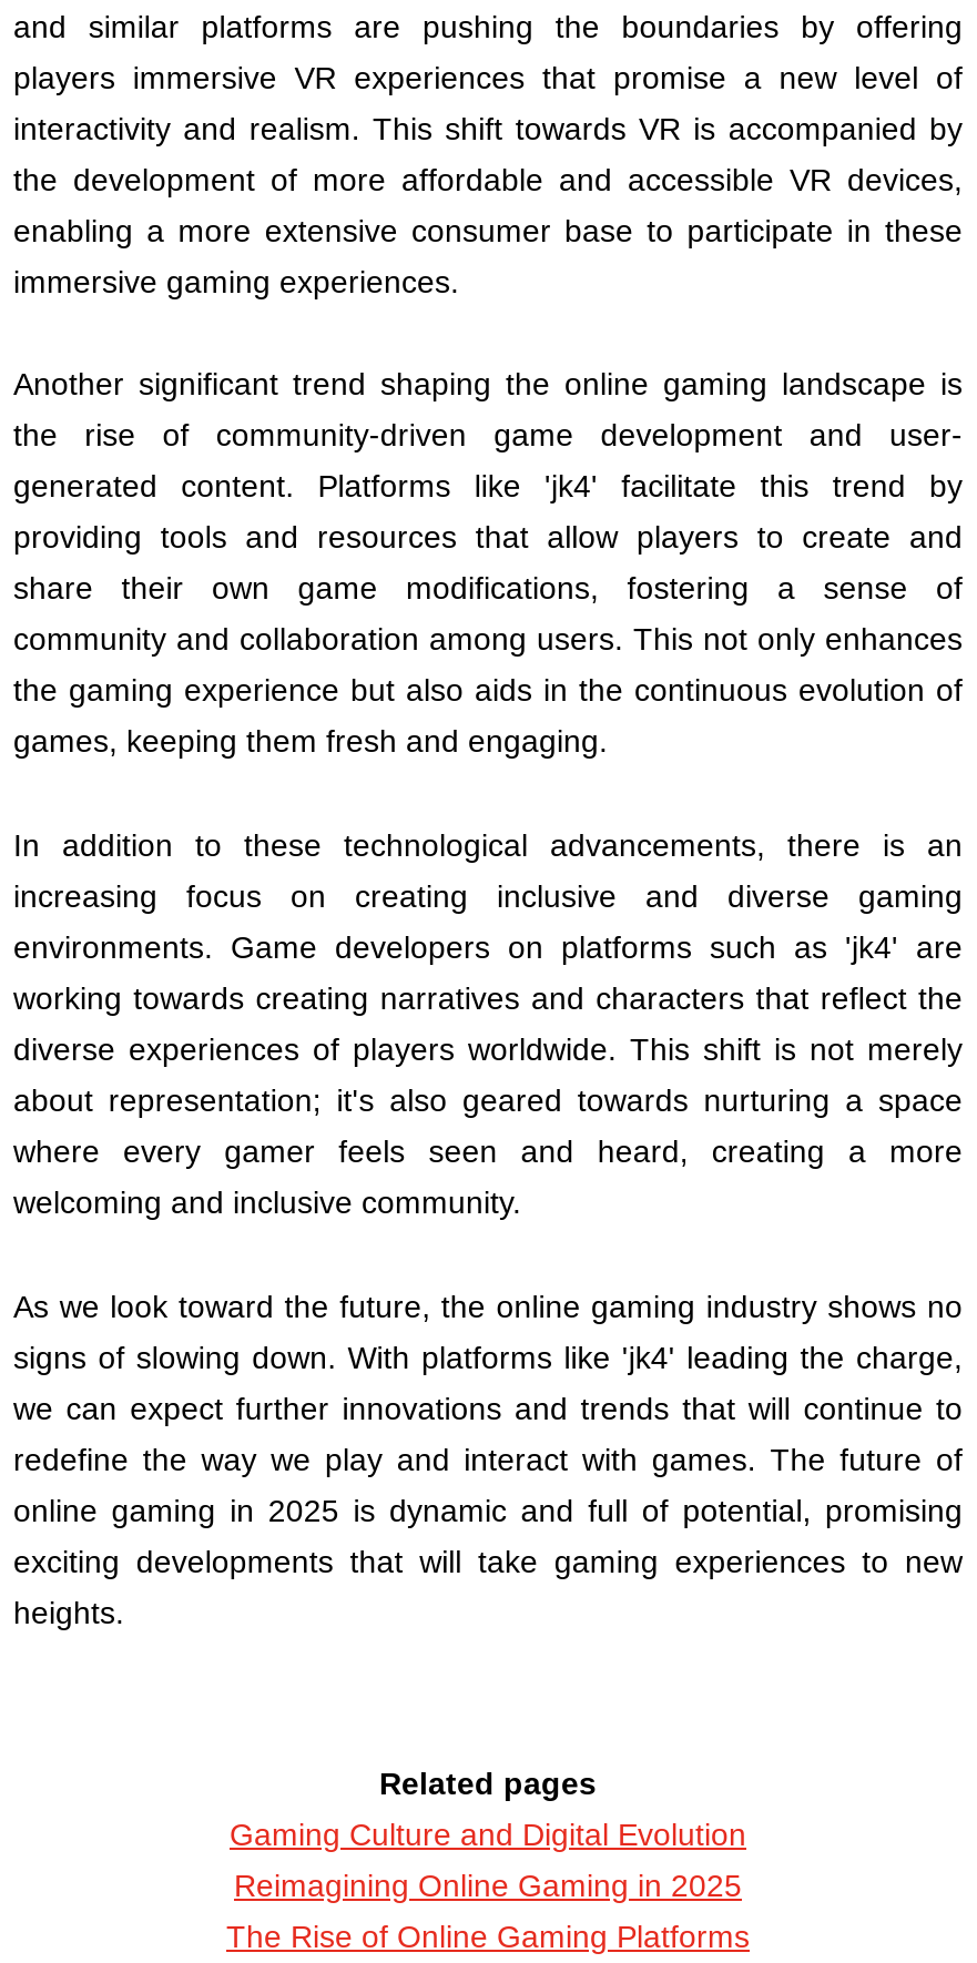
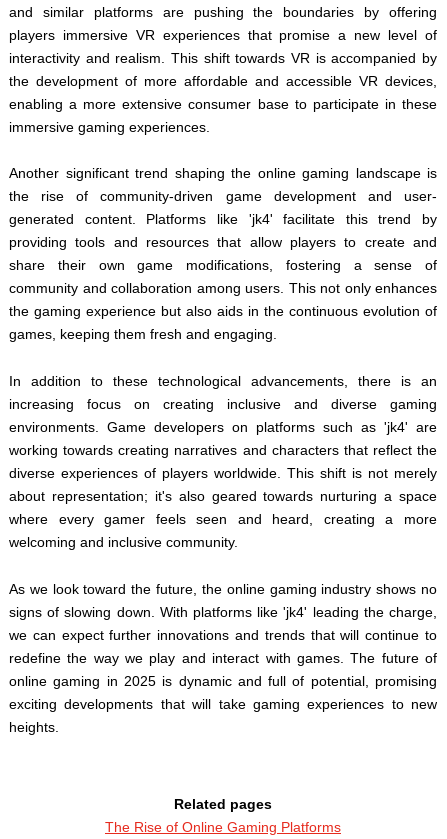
[230,1816,746,1903] Gaming Culture and Digital Evolution | Reimagining Online Gaming in 2025 -> none

